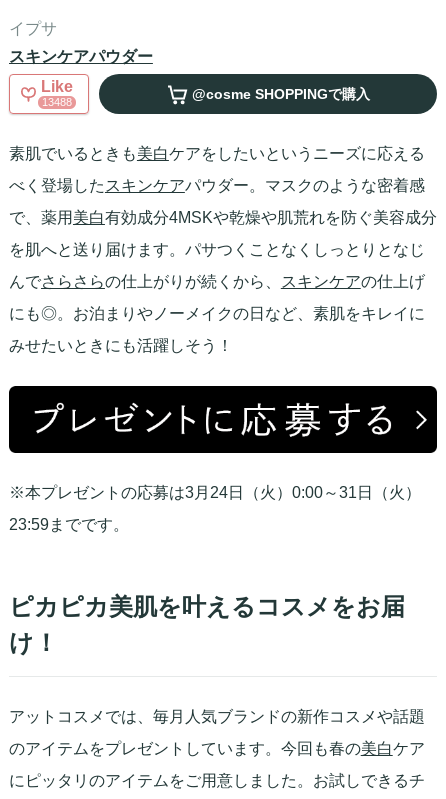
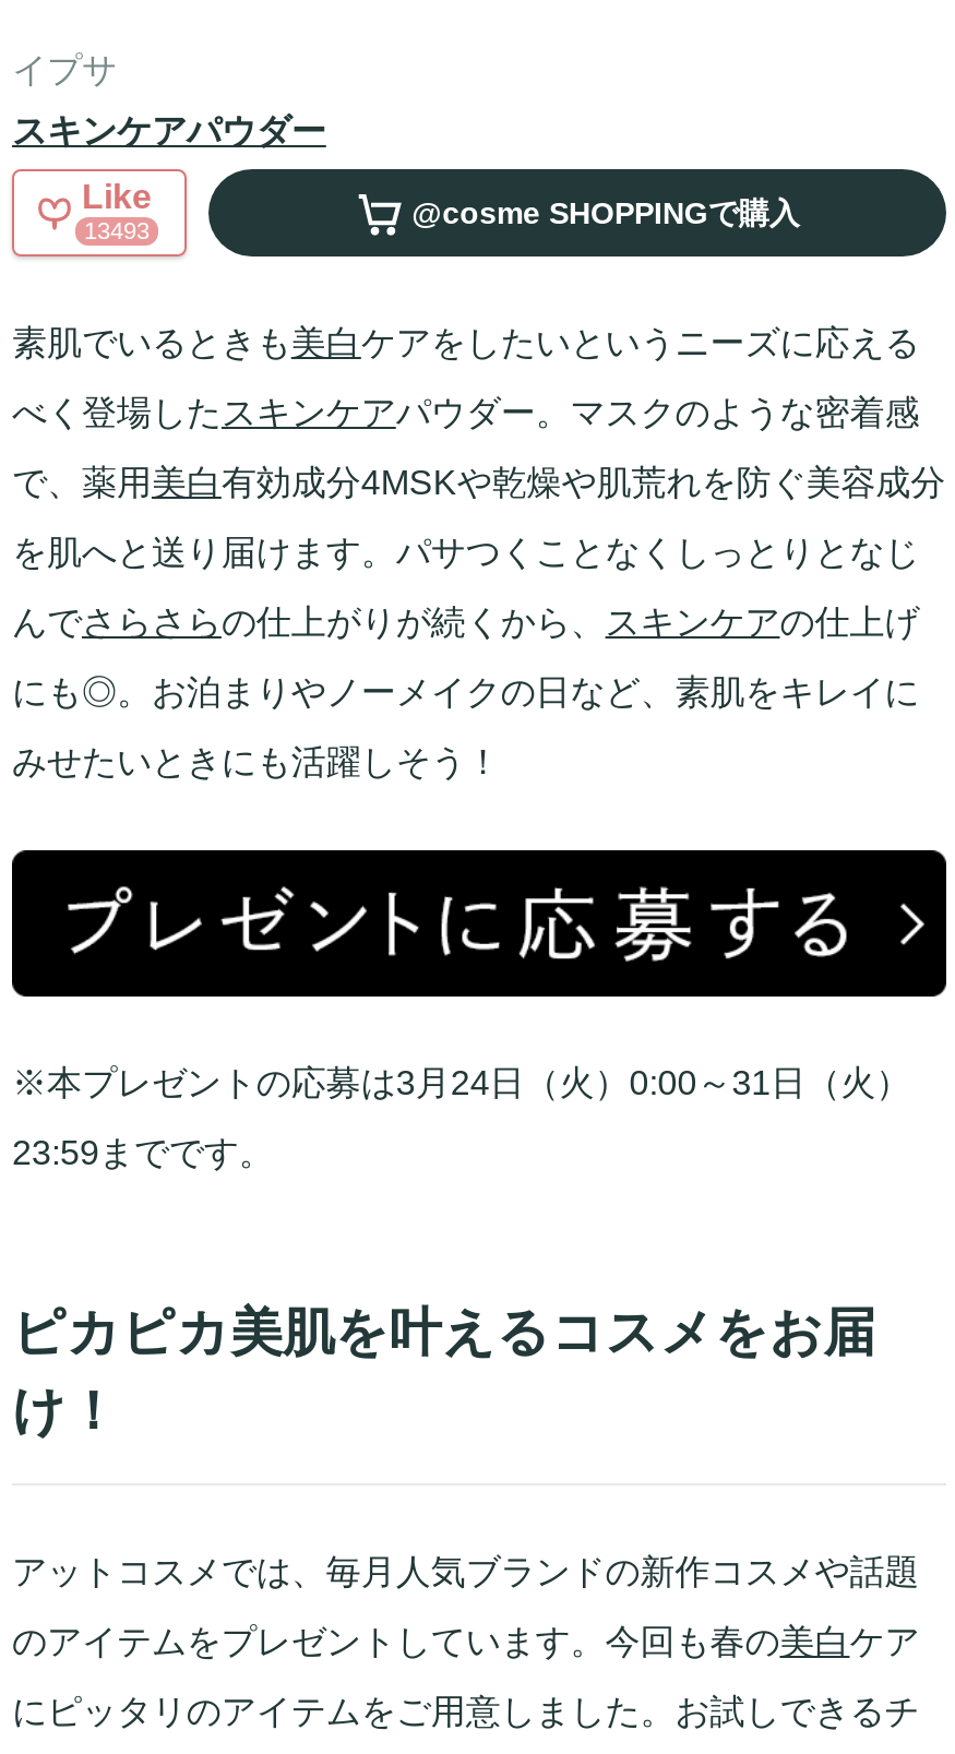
[42,95,72,107] 13488 -> [84,216,150,242] 13493

